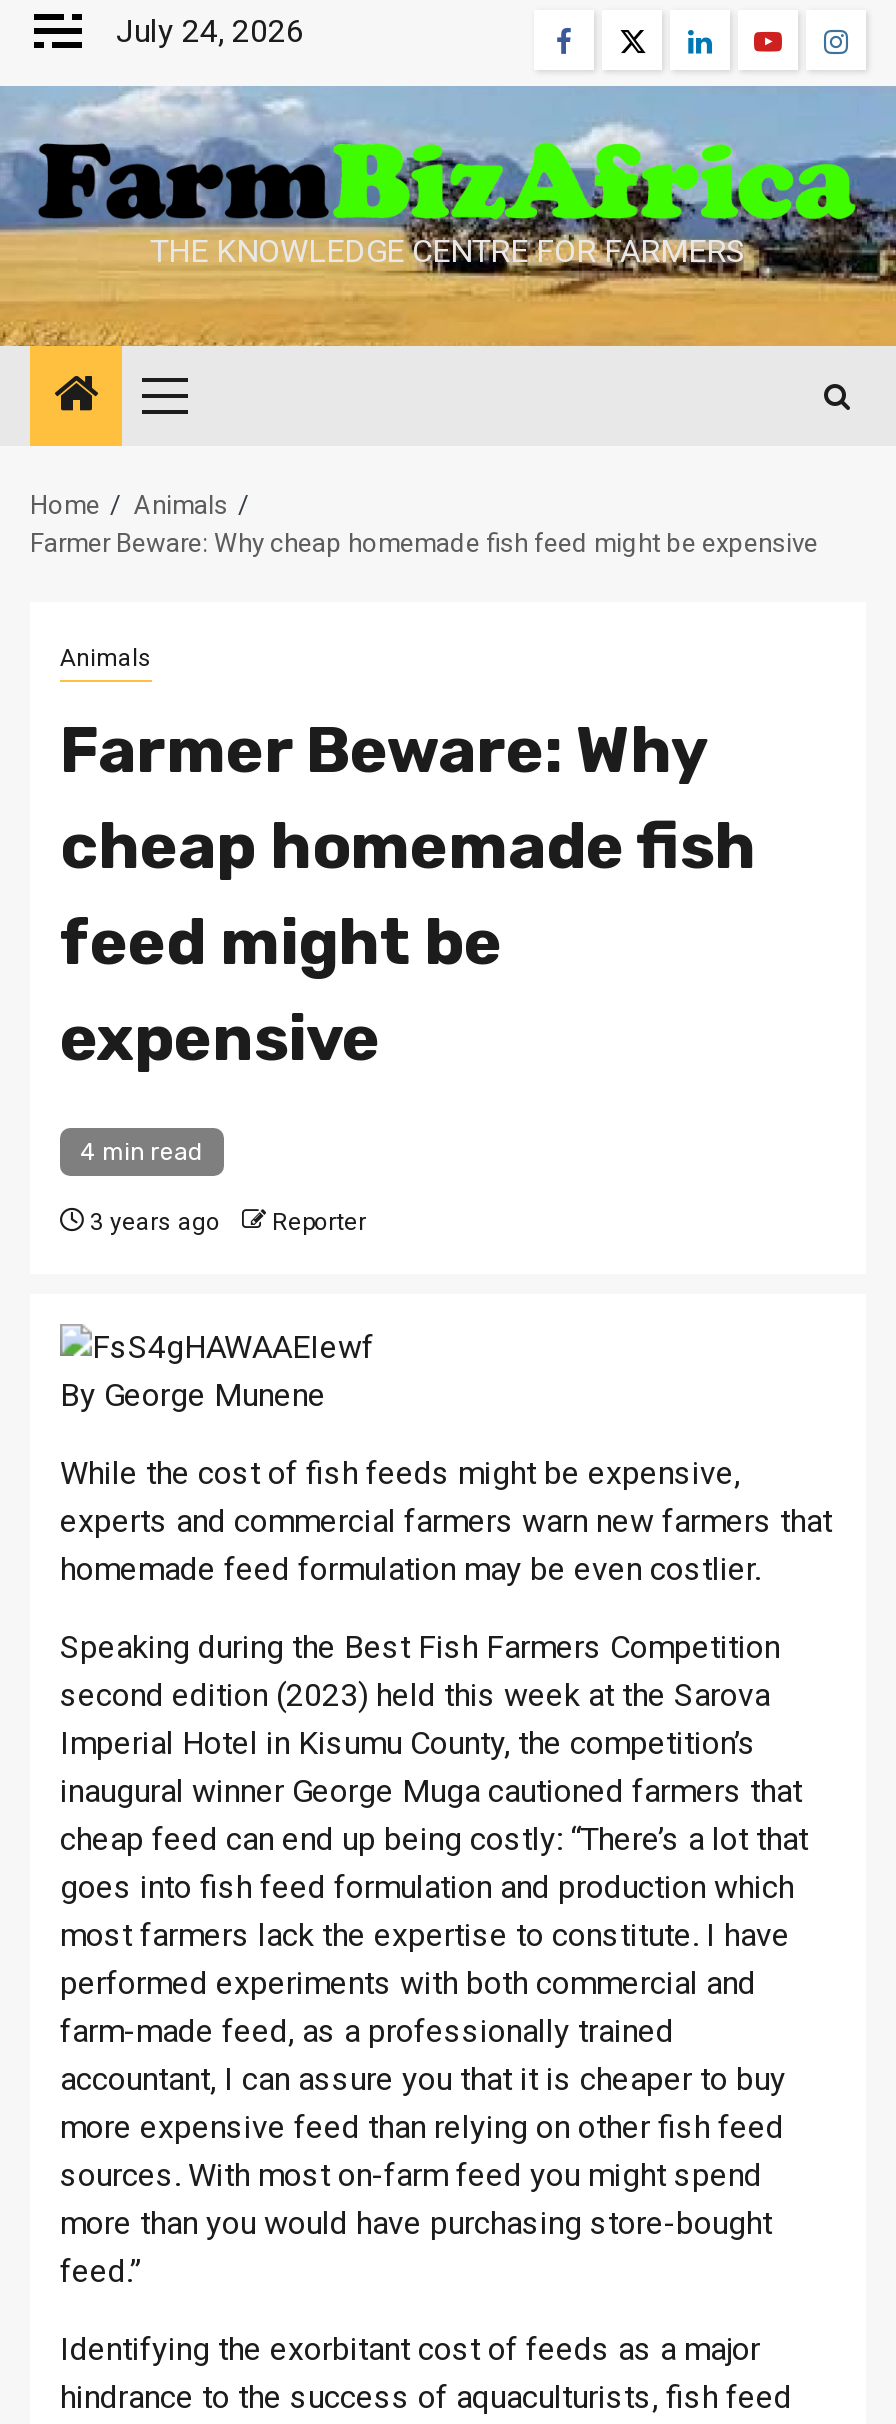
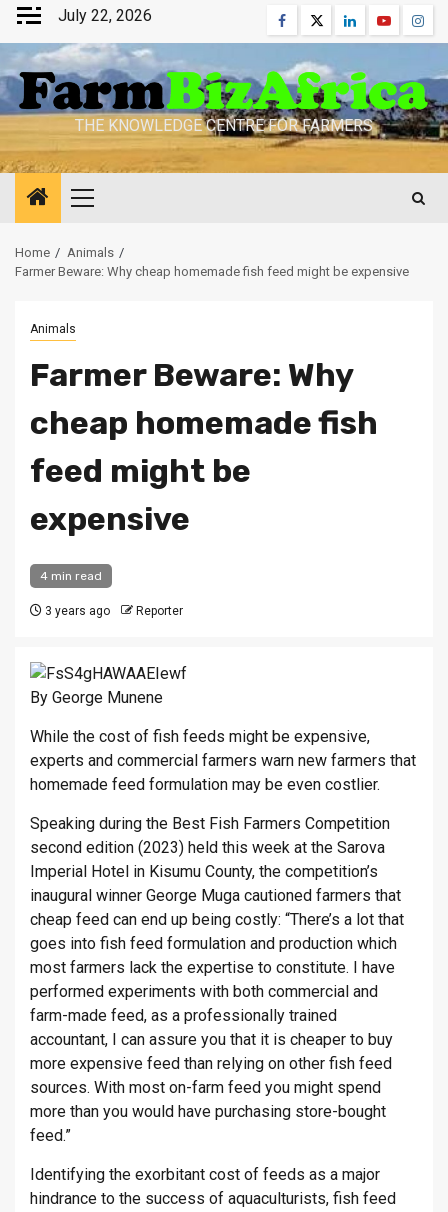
[116,12,304,50] July 24, 2026 -> [58,6,152,25] July 22, 2026

